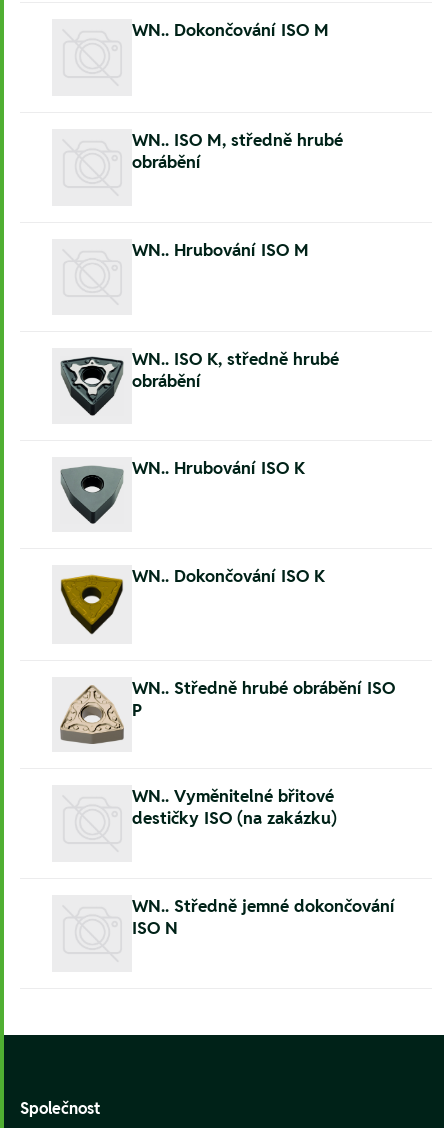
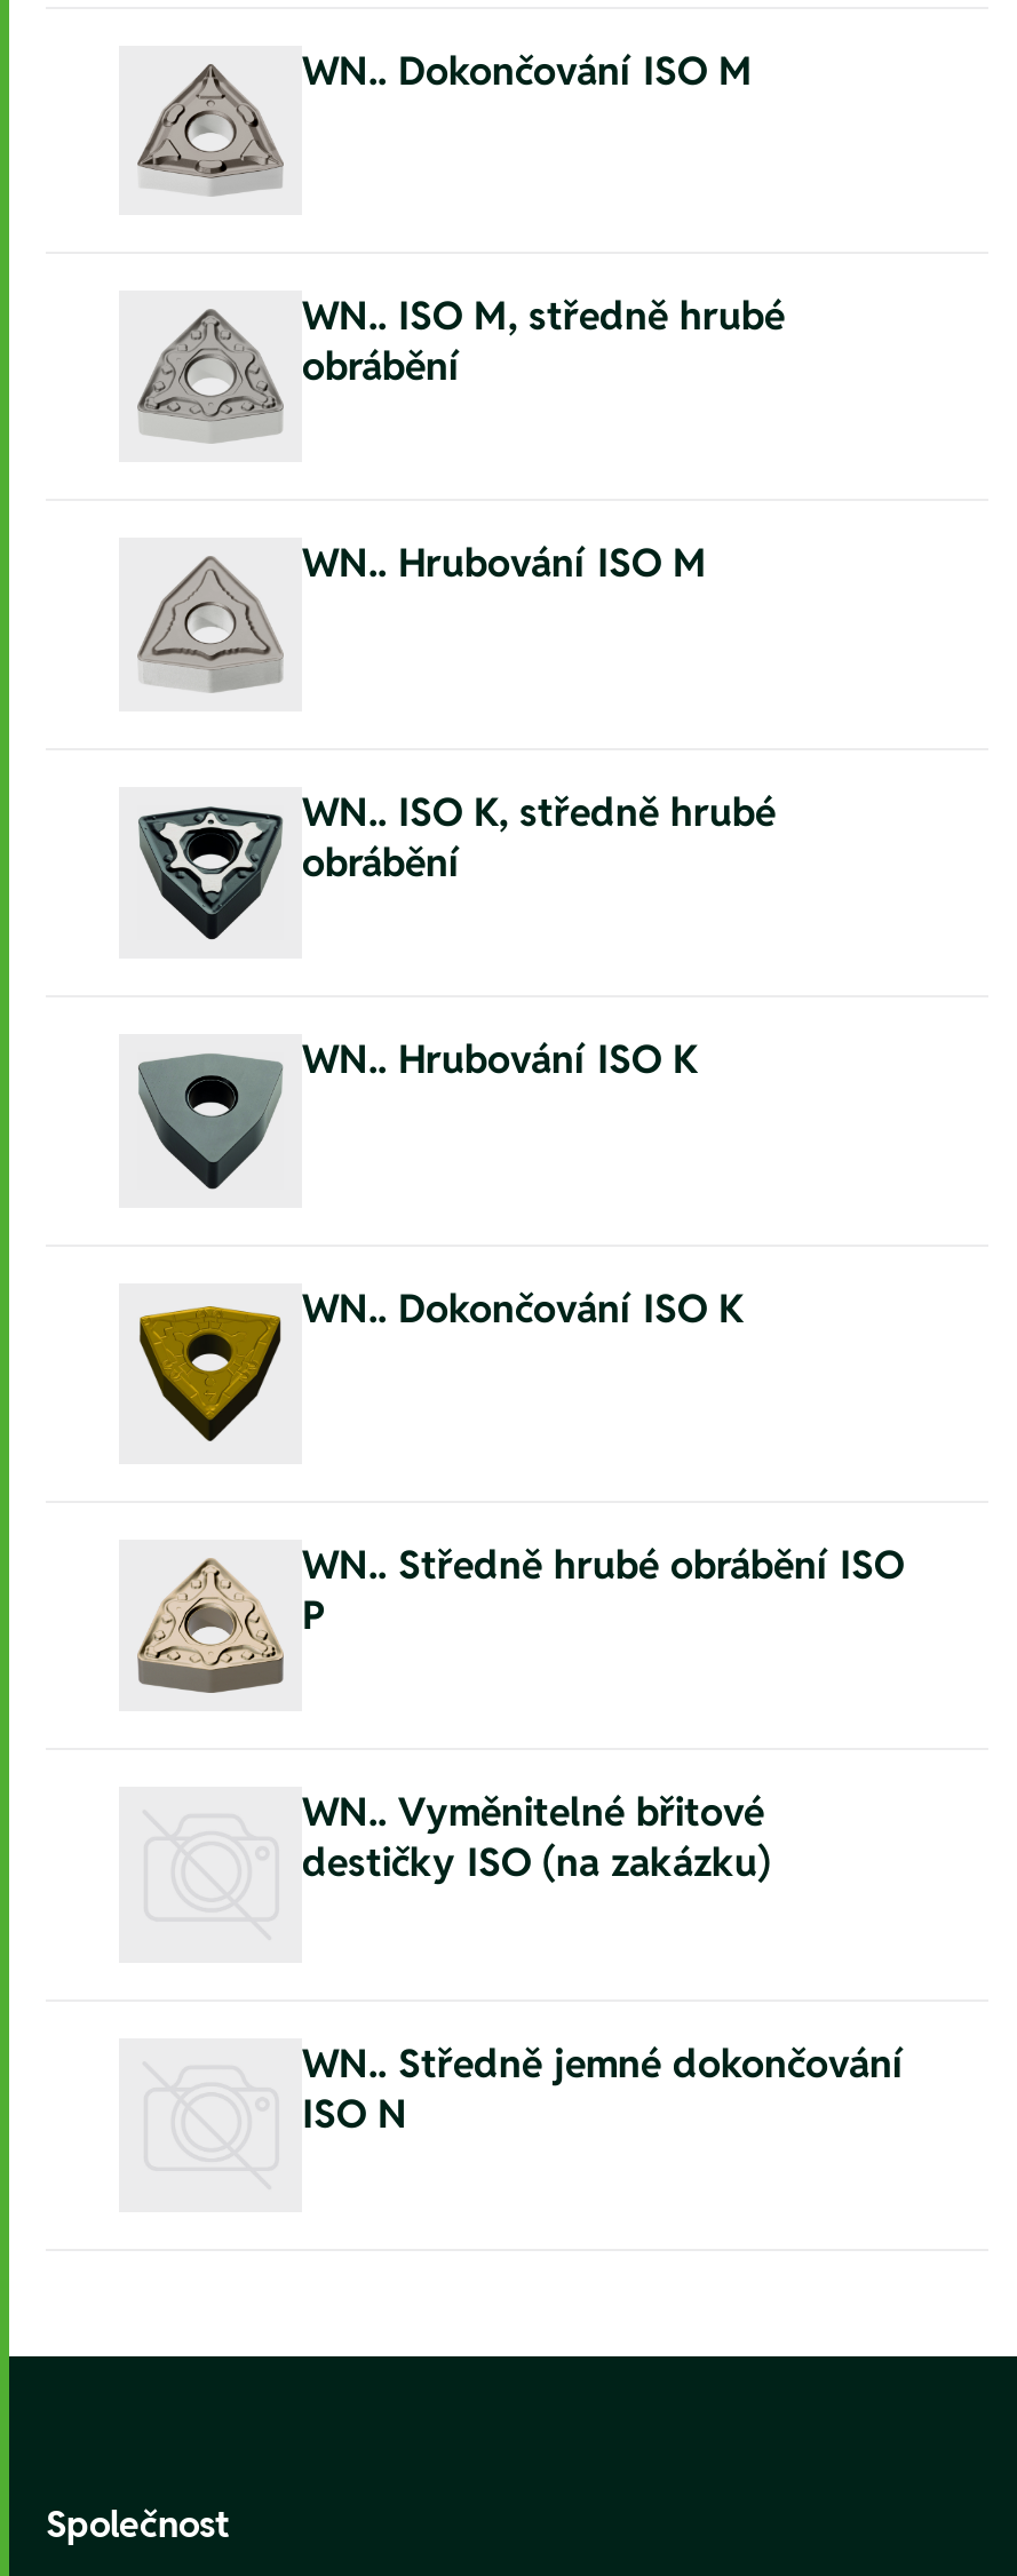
none -> [137,63,284,196] [image]
none -> [137,308,284,443] [image]
none -> [137,555,284,692] [image]

